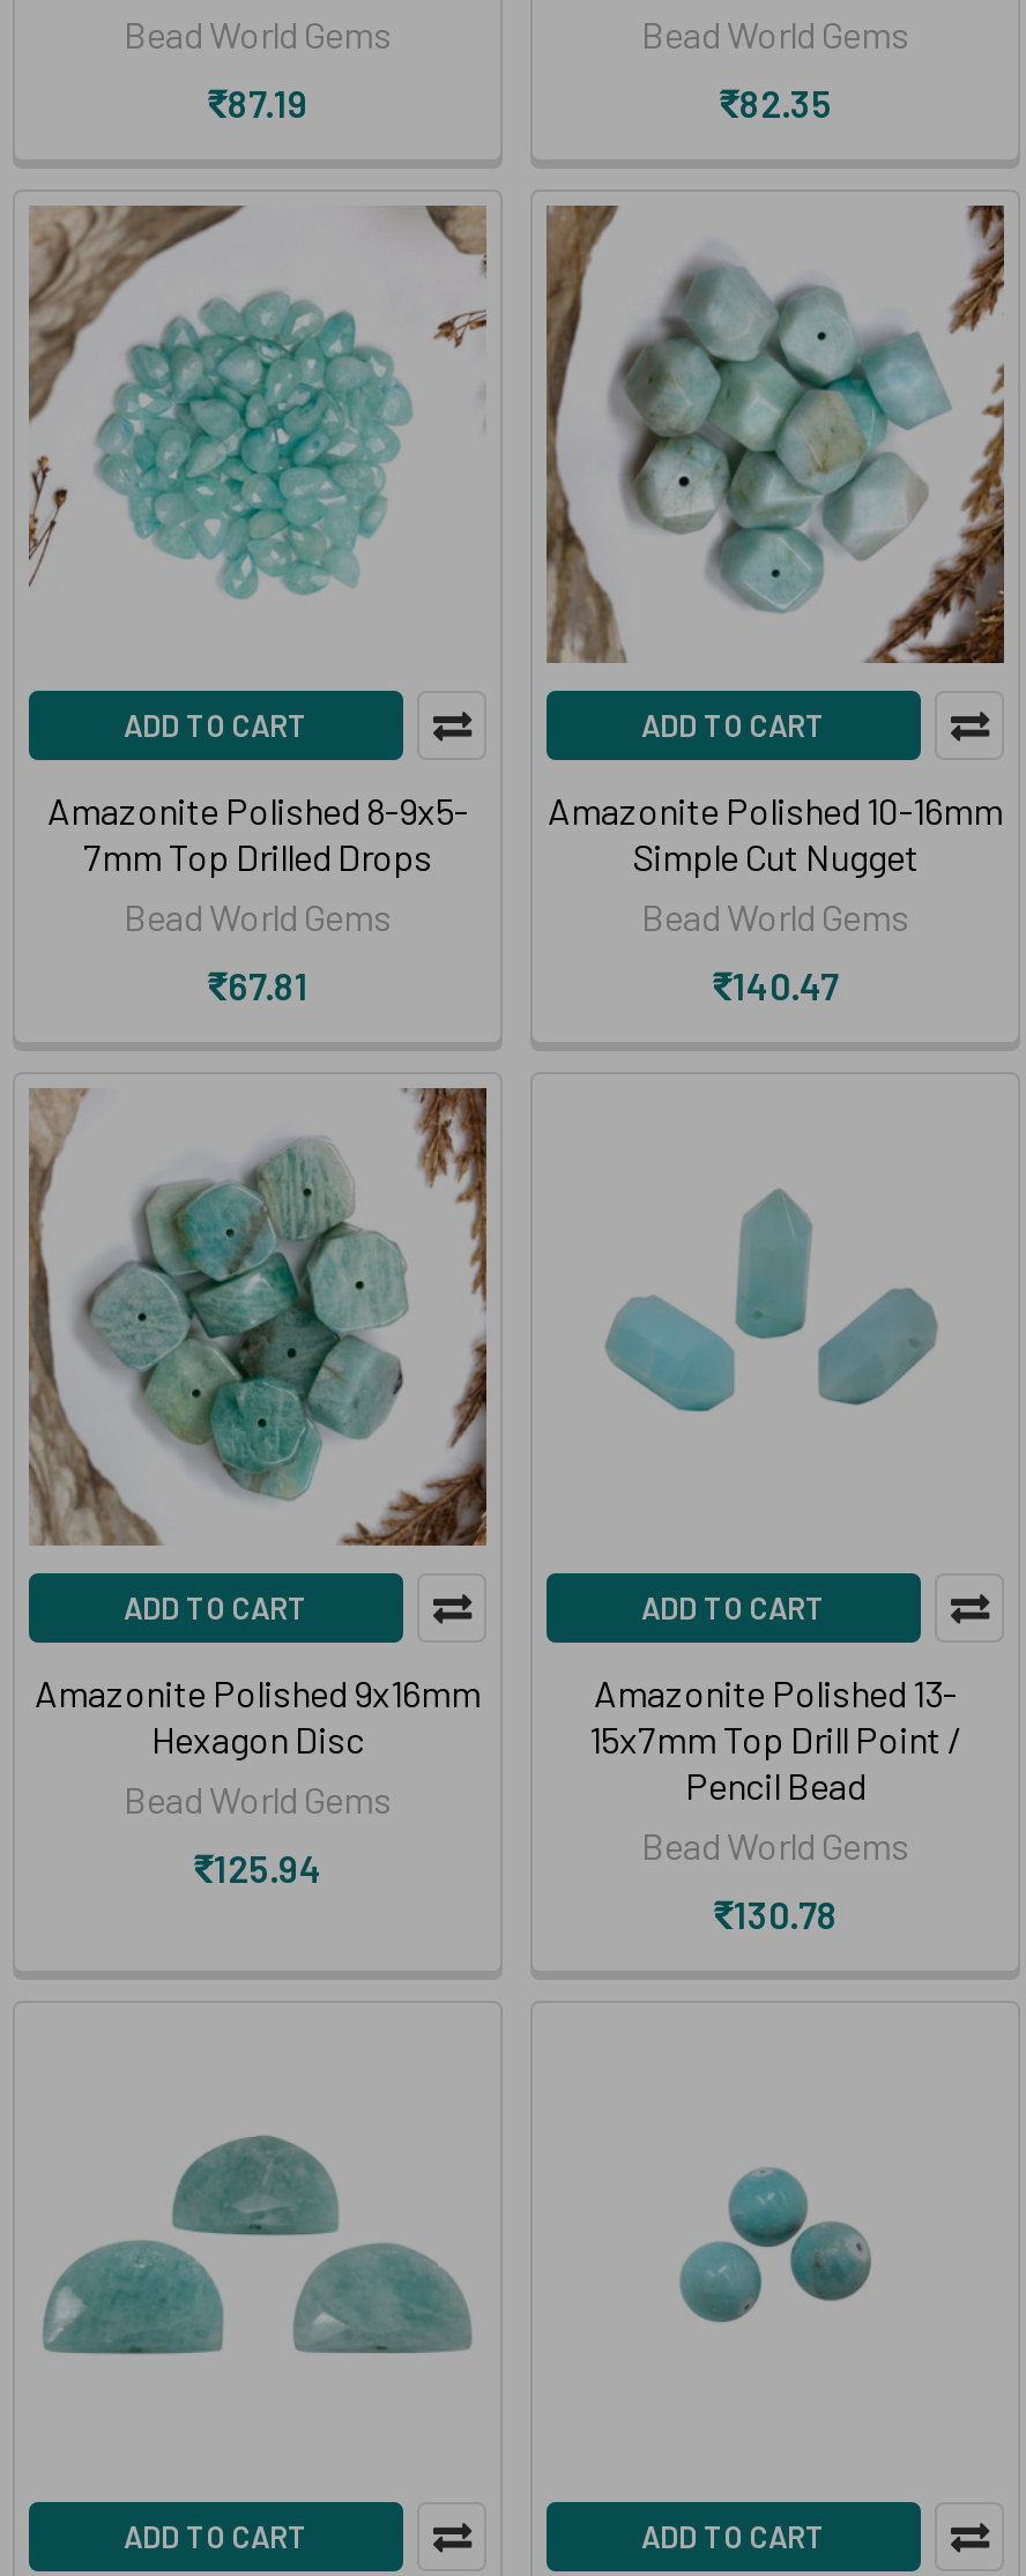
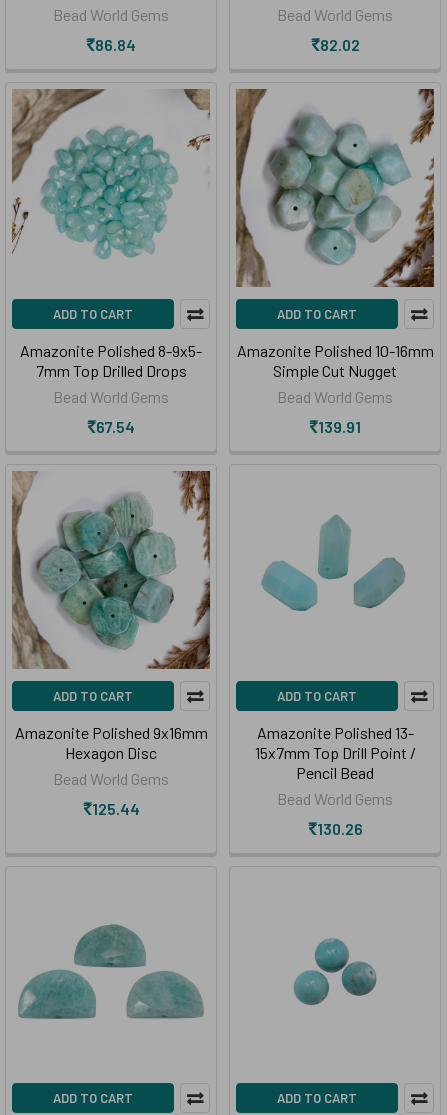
[207,80,308,124] ₹87.19 -> [86,34,136,53] ₹86.84
[719,80,832,124] ₹82.35 -> [310,34,359,53] ₹82.02
[207,962,308,1006] ₹67.81 -> [87,416,135,435] ₹67.54
[712,962,839,1006] ₹140.47 -> [309,416,361,435] ₹139.91
[193,1845,322,1889] ₹125.94 -> [82,798,139,817] ₹125.44
[713,1891,838,1935] ₹130.78 -> [307,818,362,837] ₹130.26

